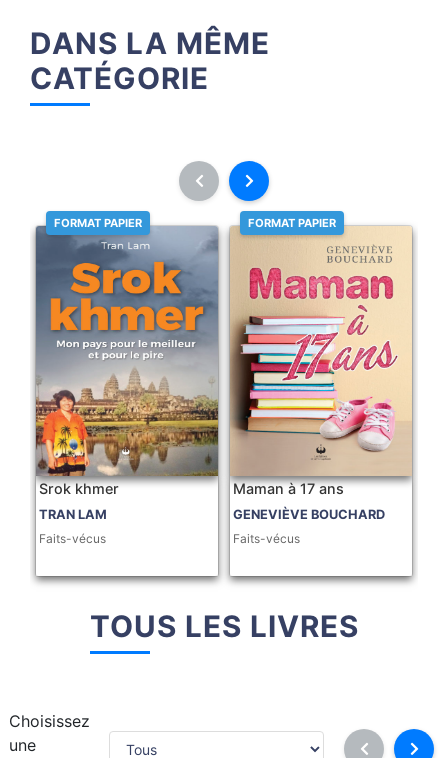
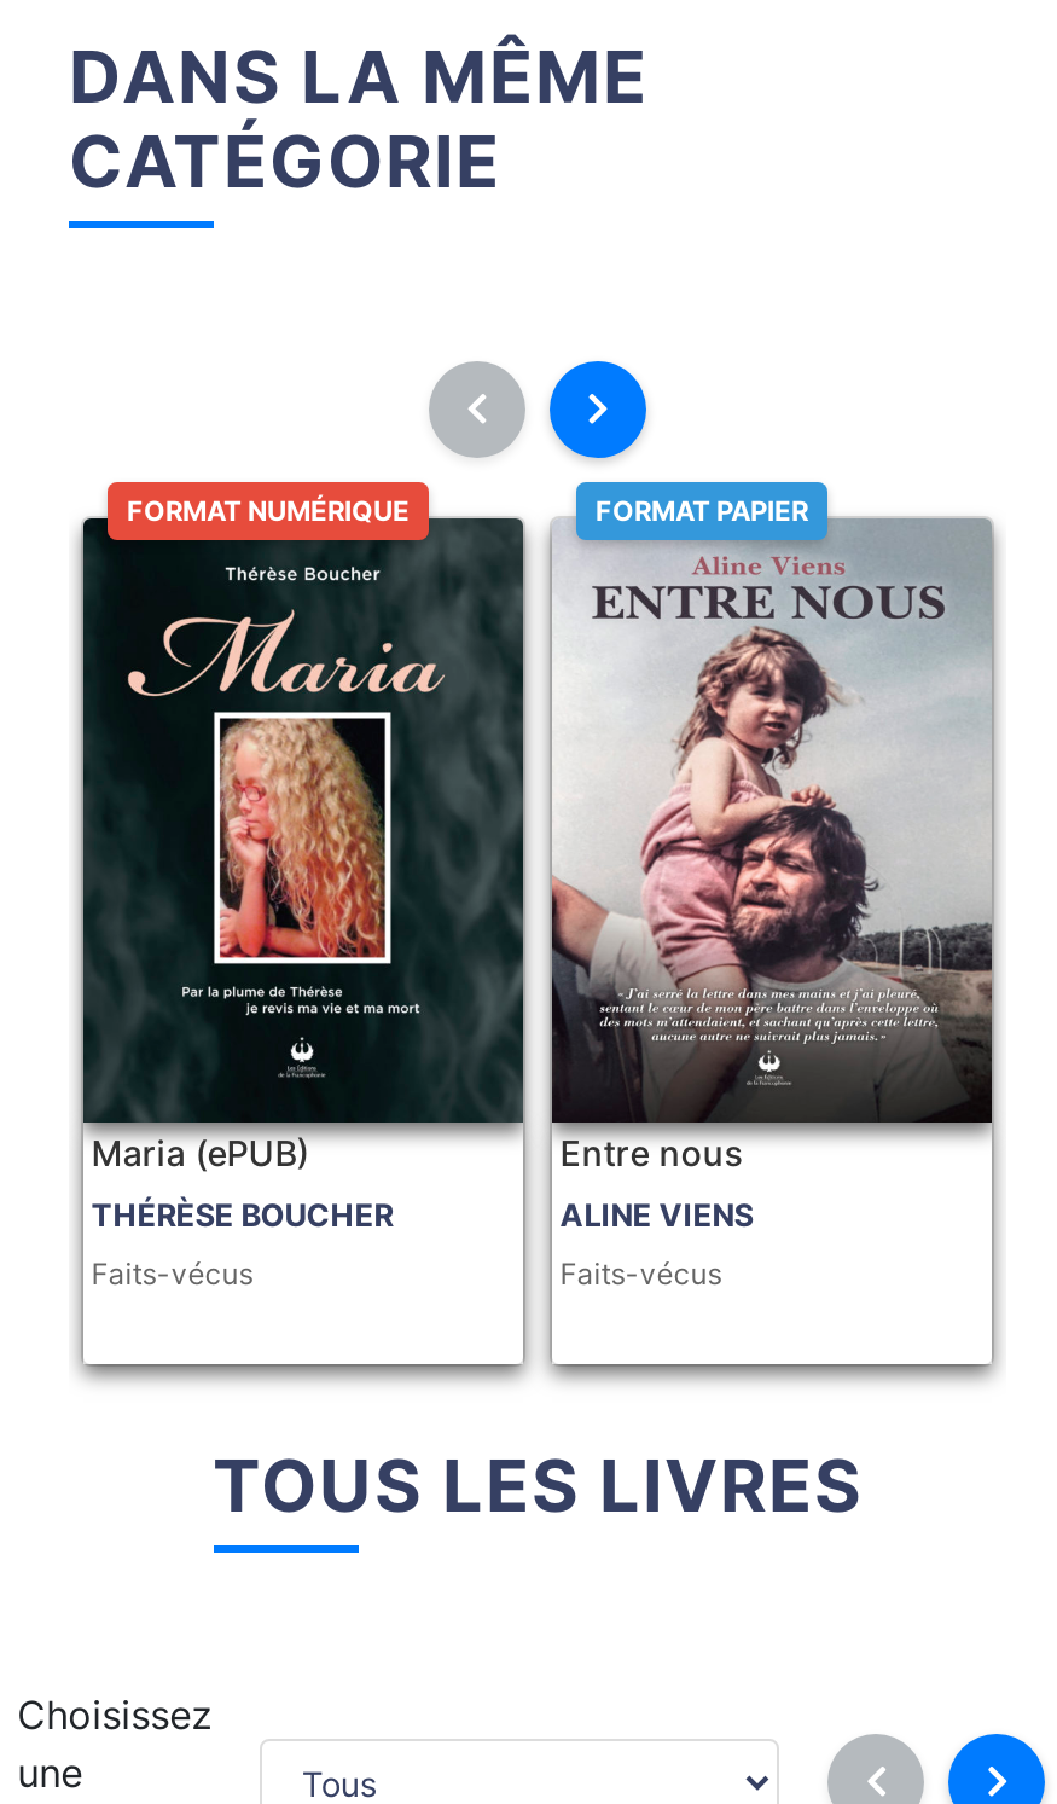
[35,216,219,477] [image] | FORMAT PAPIER -> [81,495,525,1125] [image] | FORMAT NUMÉRIQUE
[229,226,412,497] [image] | Maman à 17 ans -> [550,518,994,1172] [image] | Entre nous
[39,480,119,497] Srok khmer -> [91,1131,309,1172] Maria (ePUB)
[39,507,107,522] TRAN LAM -> [91,1196,393,1233] THÉRÈSE BOUCHER
[233,507,385,522] GENEVIÈVE BOUCHARD -> [560,1196,753,1233] ALINE VIENS

